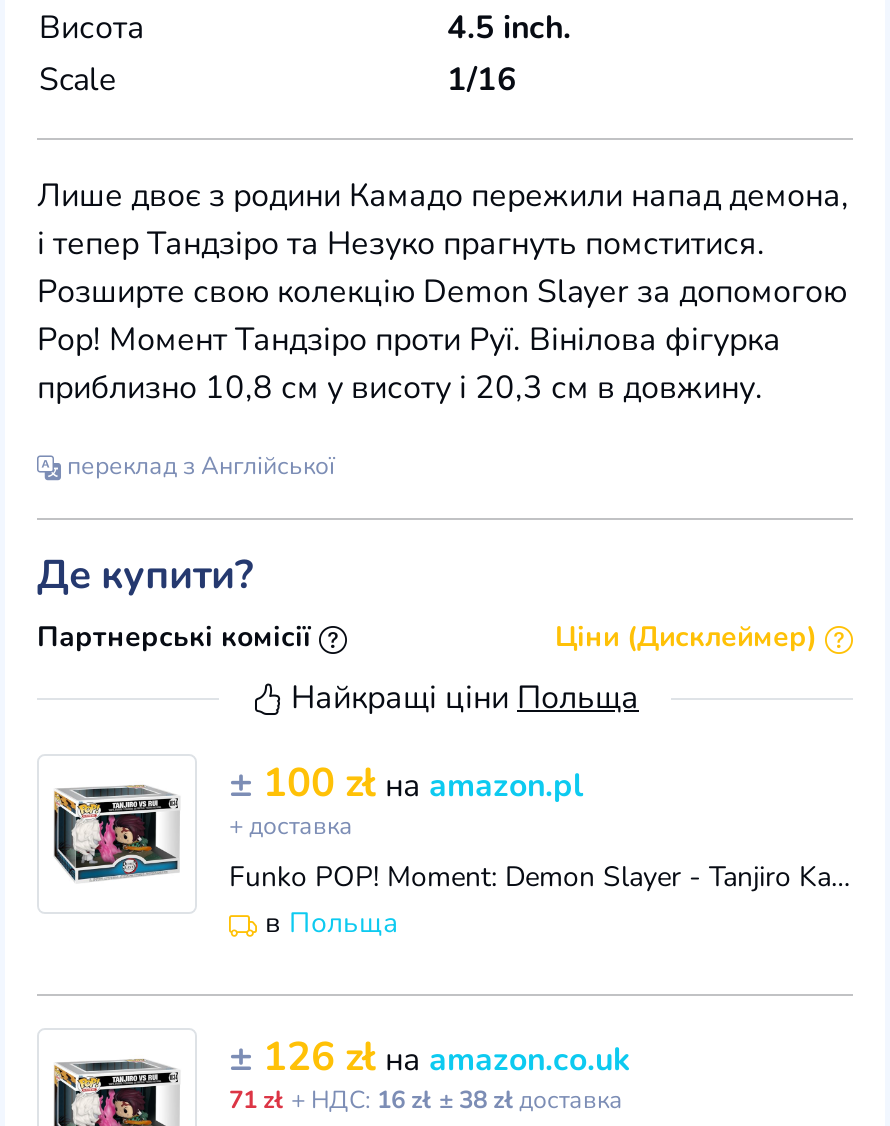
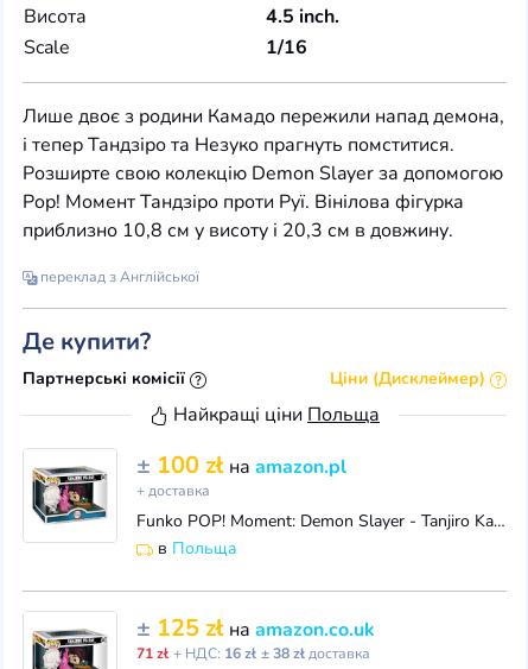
[229,1030,631,1084] ± 126 zł на amazon.co.uk -> [136,612,375,644] ± 125 zł на amazon.co.uk

